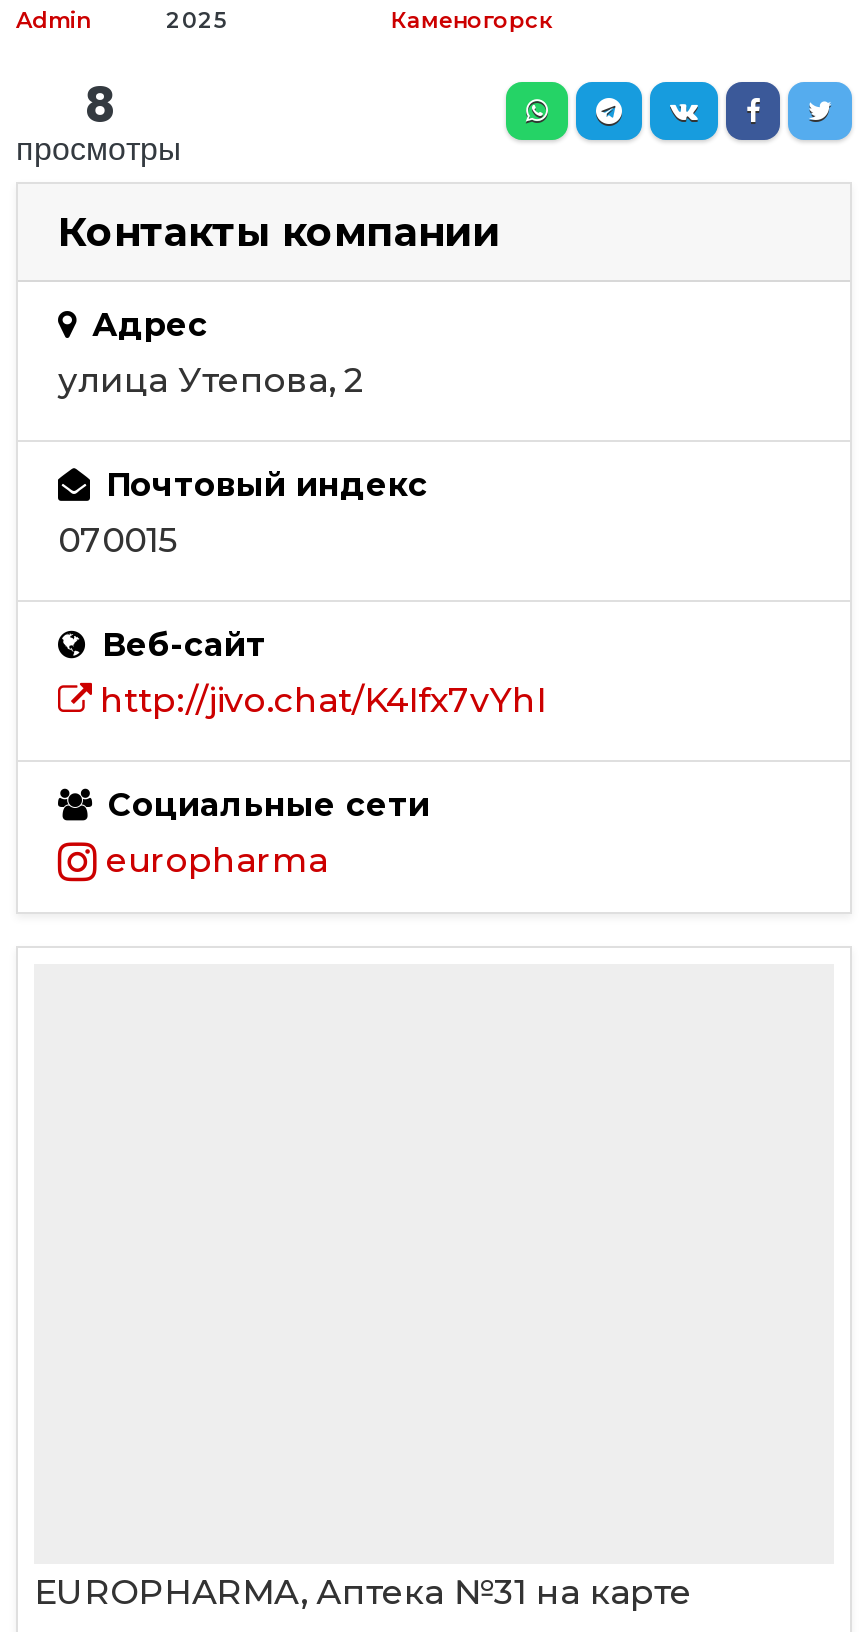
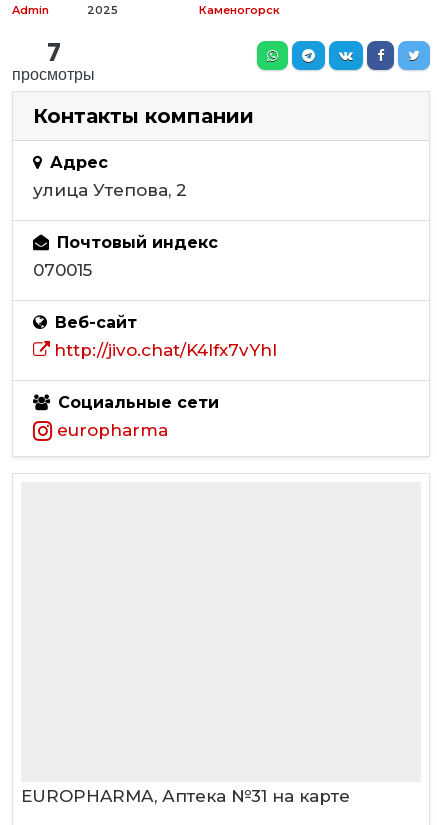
[84,72,114,138] 8 -> [46,36,60,69] 7

